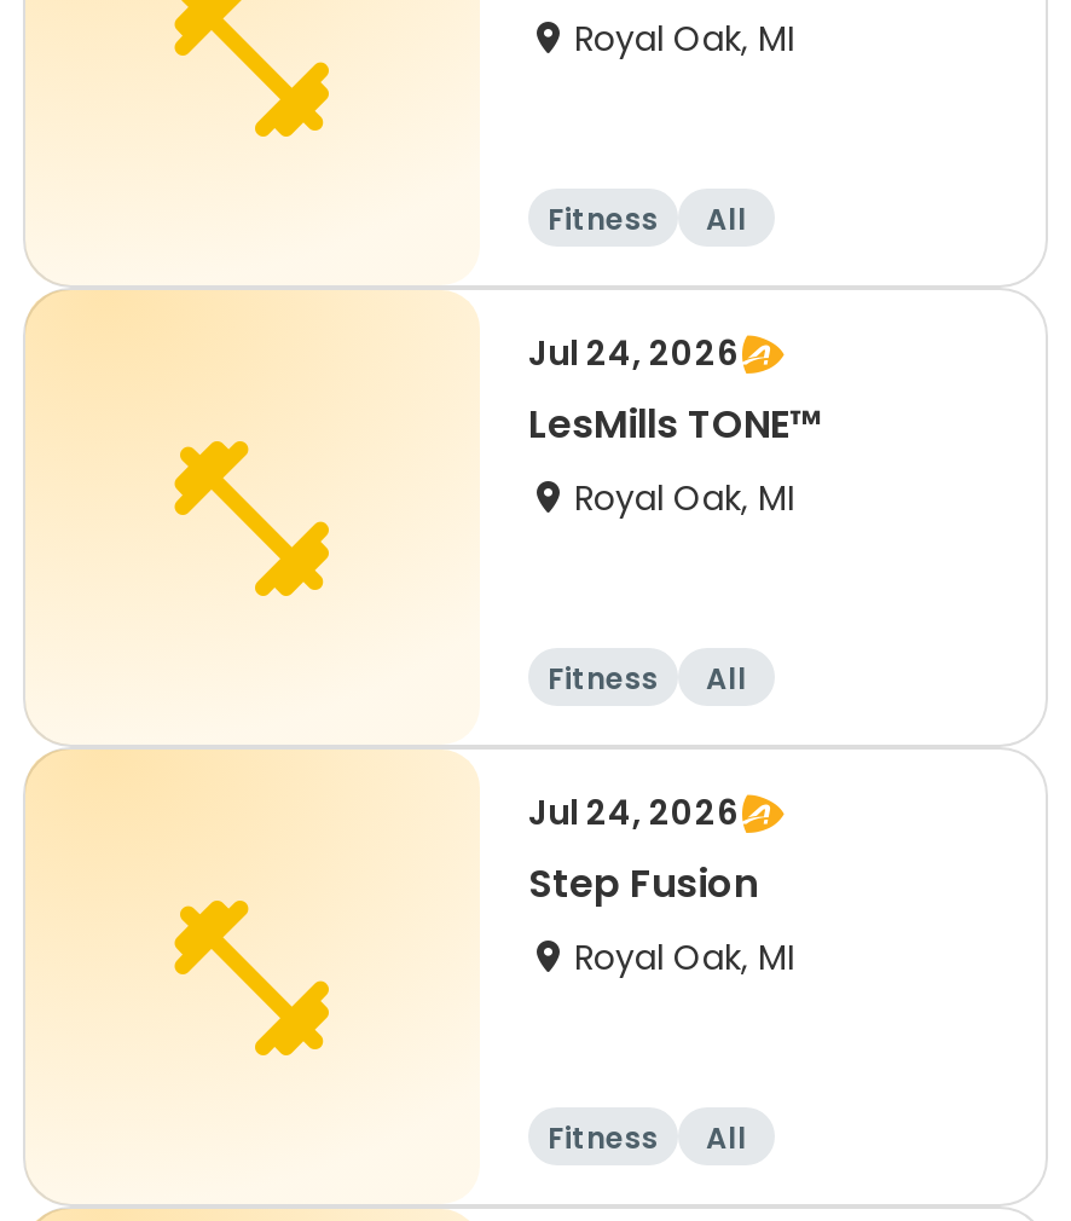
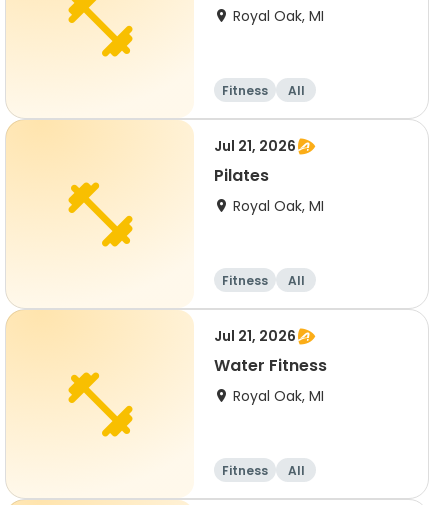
[528,329,823,452] Jul 24, 2026 | LesMills TONE™ -> [214,136,296,187] Jul 21, 2026 | Pilates
[528,788,758,912] Jul 24, 2026 | Step Fusion -> [214,326,327,377] Jul 21, 2026 | Water Fitness

